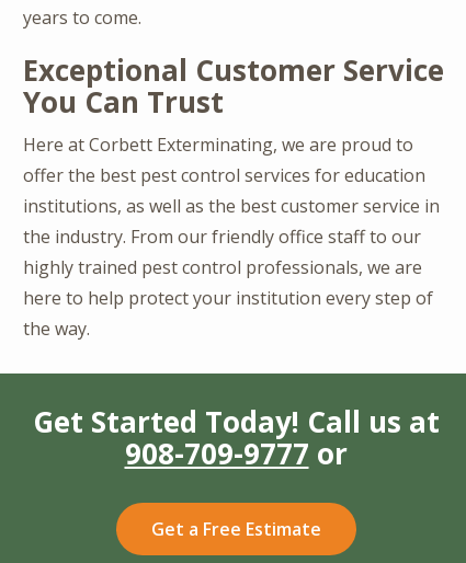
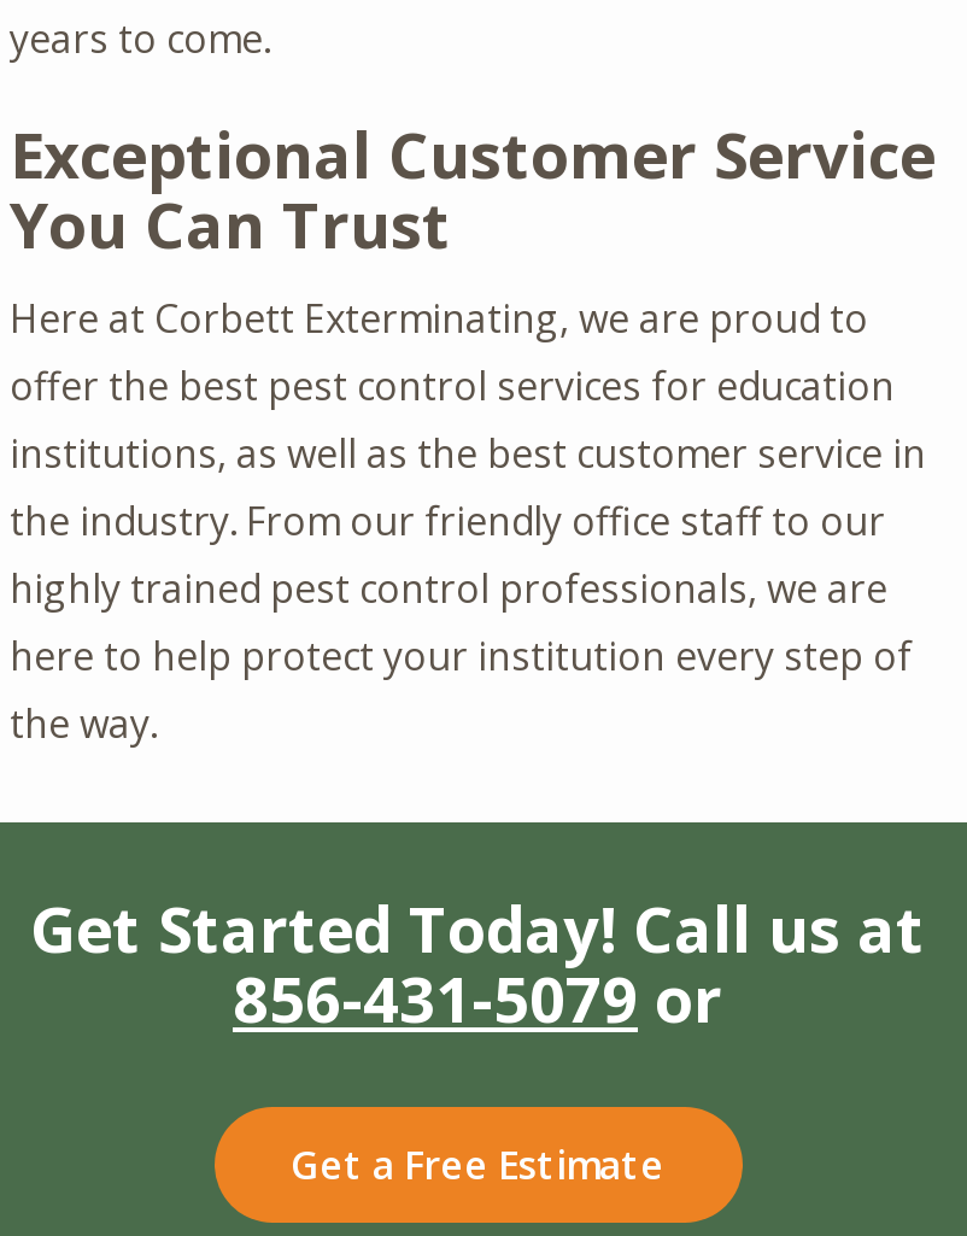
[124,434,347,473] 908-709-9777or -> [233,955,722,1041] 856-431-5079or

